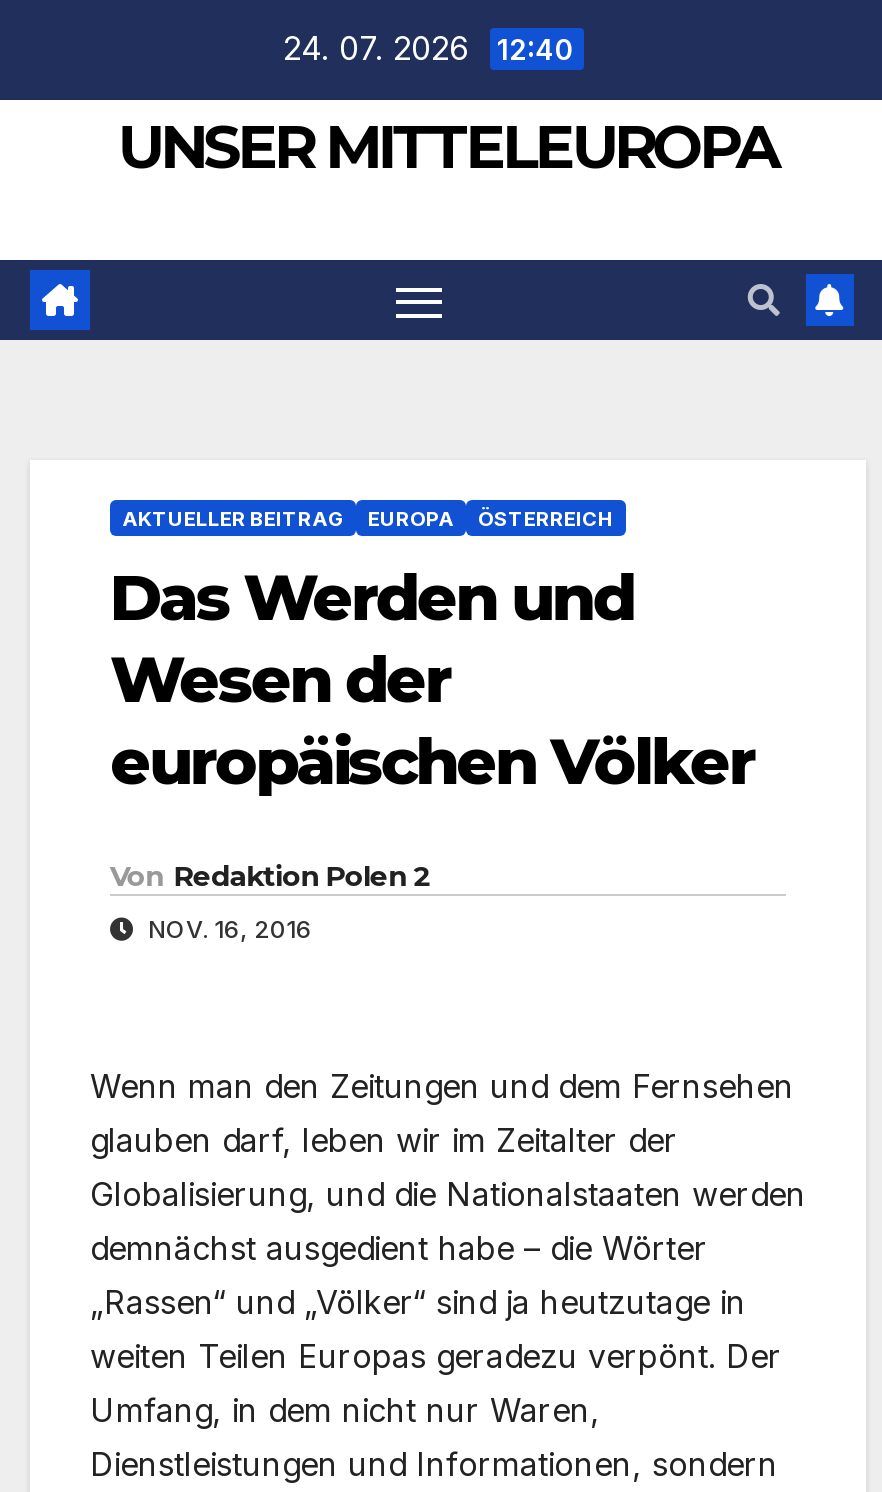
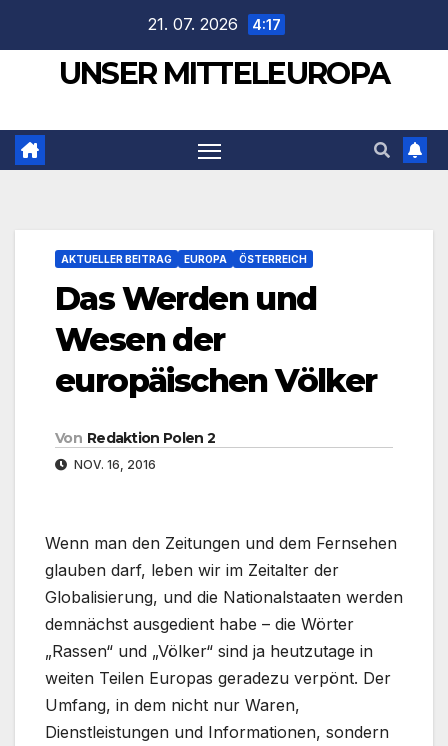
[283,28,575,68] 24. 07. 2026 12:40 -> [148,14,281,34] 21. 07. 2026 4:17

